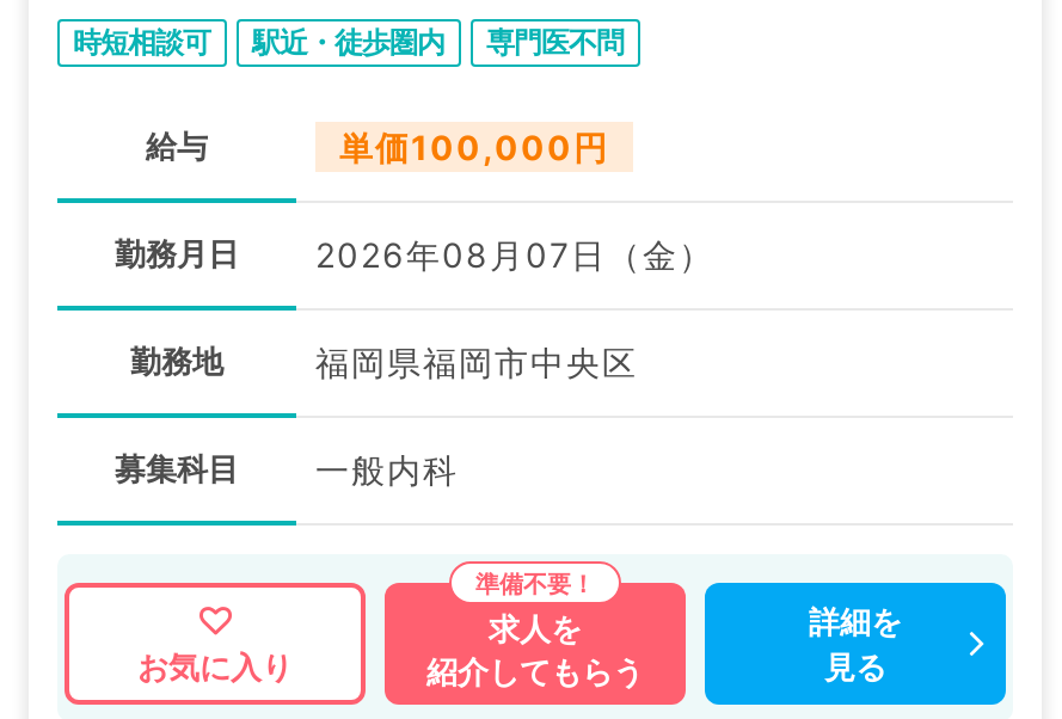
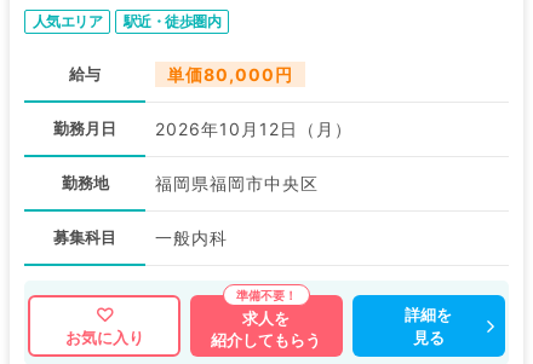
[73,24,210,60] 時短相談可 -> [32,12,102,30] 人気エリア
[486,24,624,60] 専門医不問 -> none
[339,127,609,167] 単価100,000円 -> [167,64,293,85] 単価80,000円
[115,234,714,275] 勤務月日 2026年08月07日（金） -> [53,119,353,139] 勤務月日 2026年10月12日（月）

